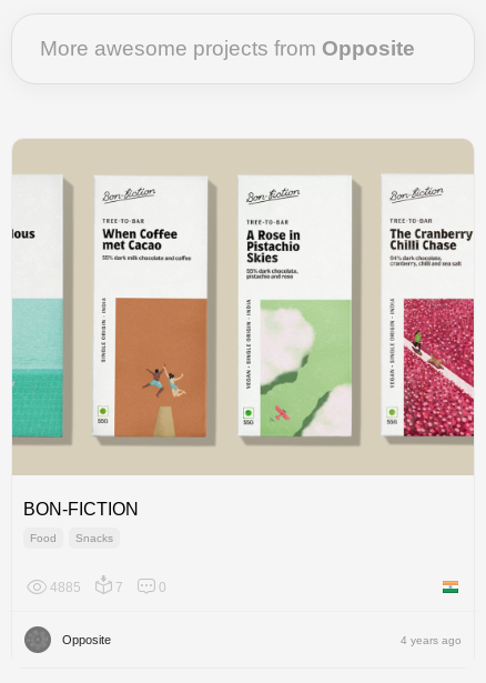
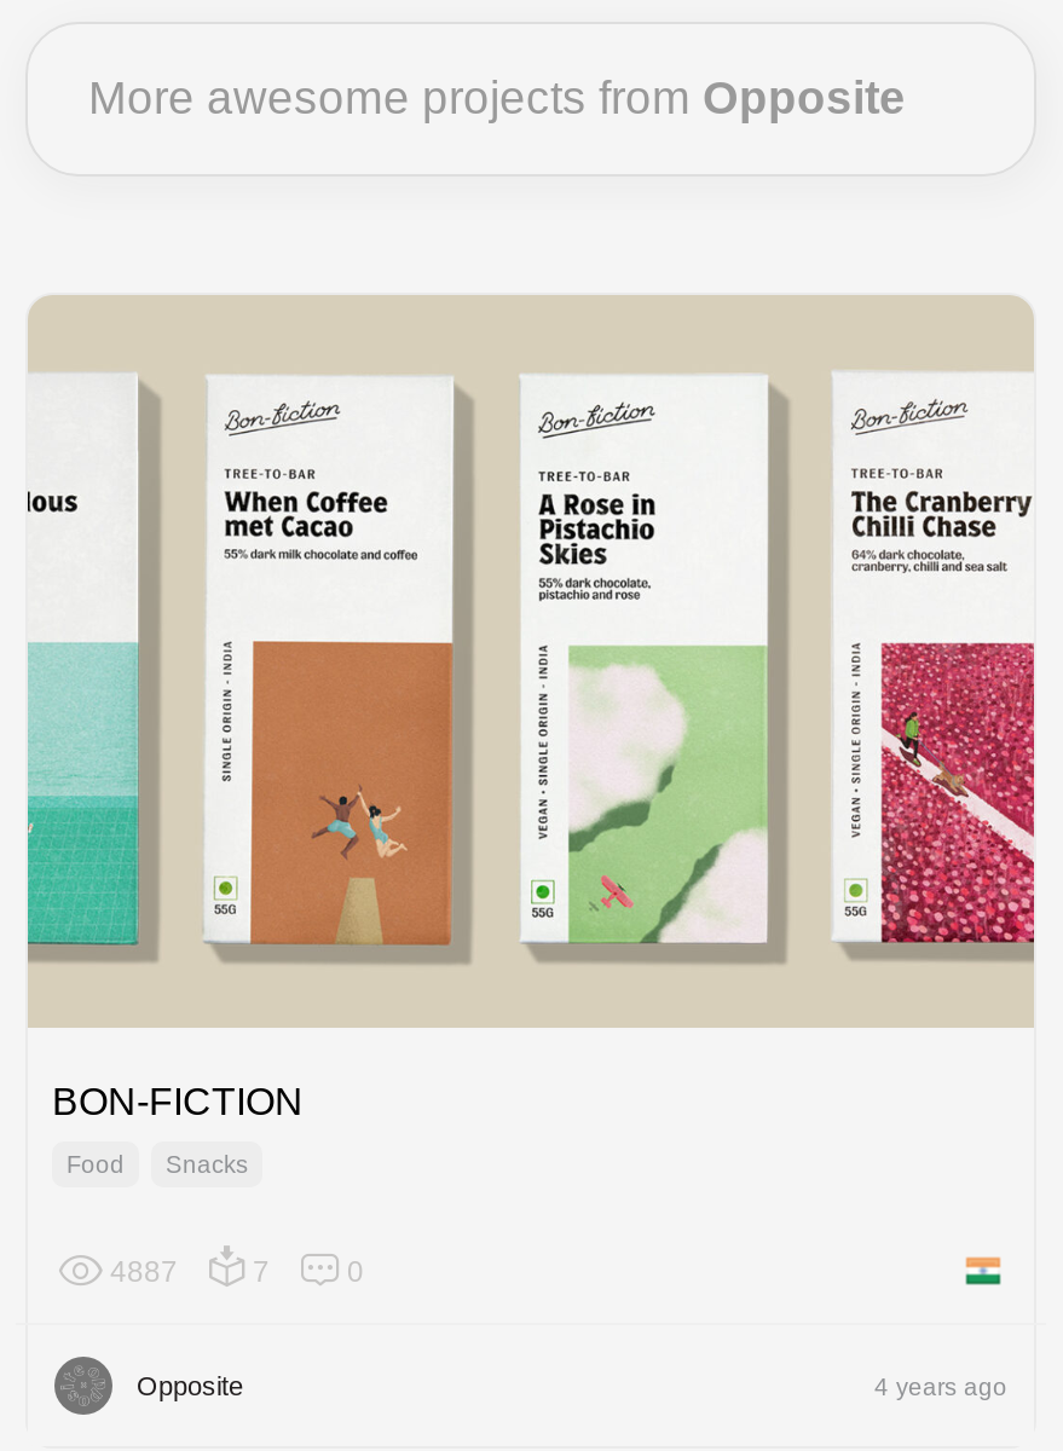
[50,579,81,595] 4885 -> [110,1254,178,1288] 4887

